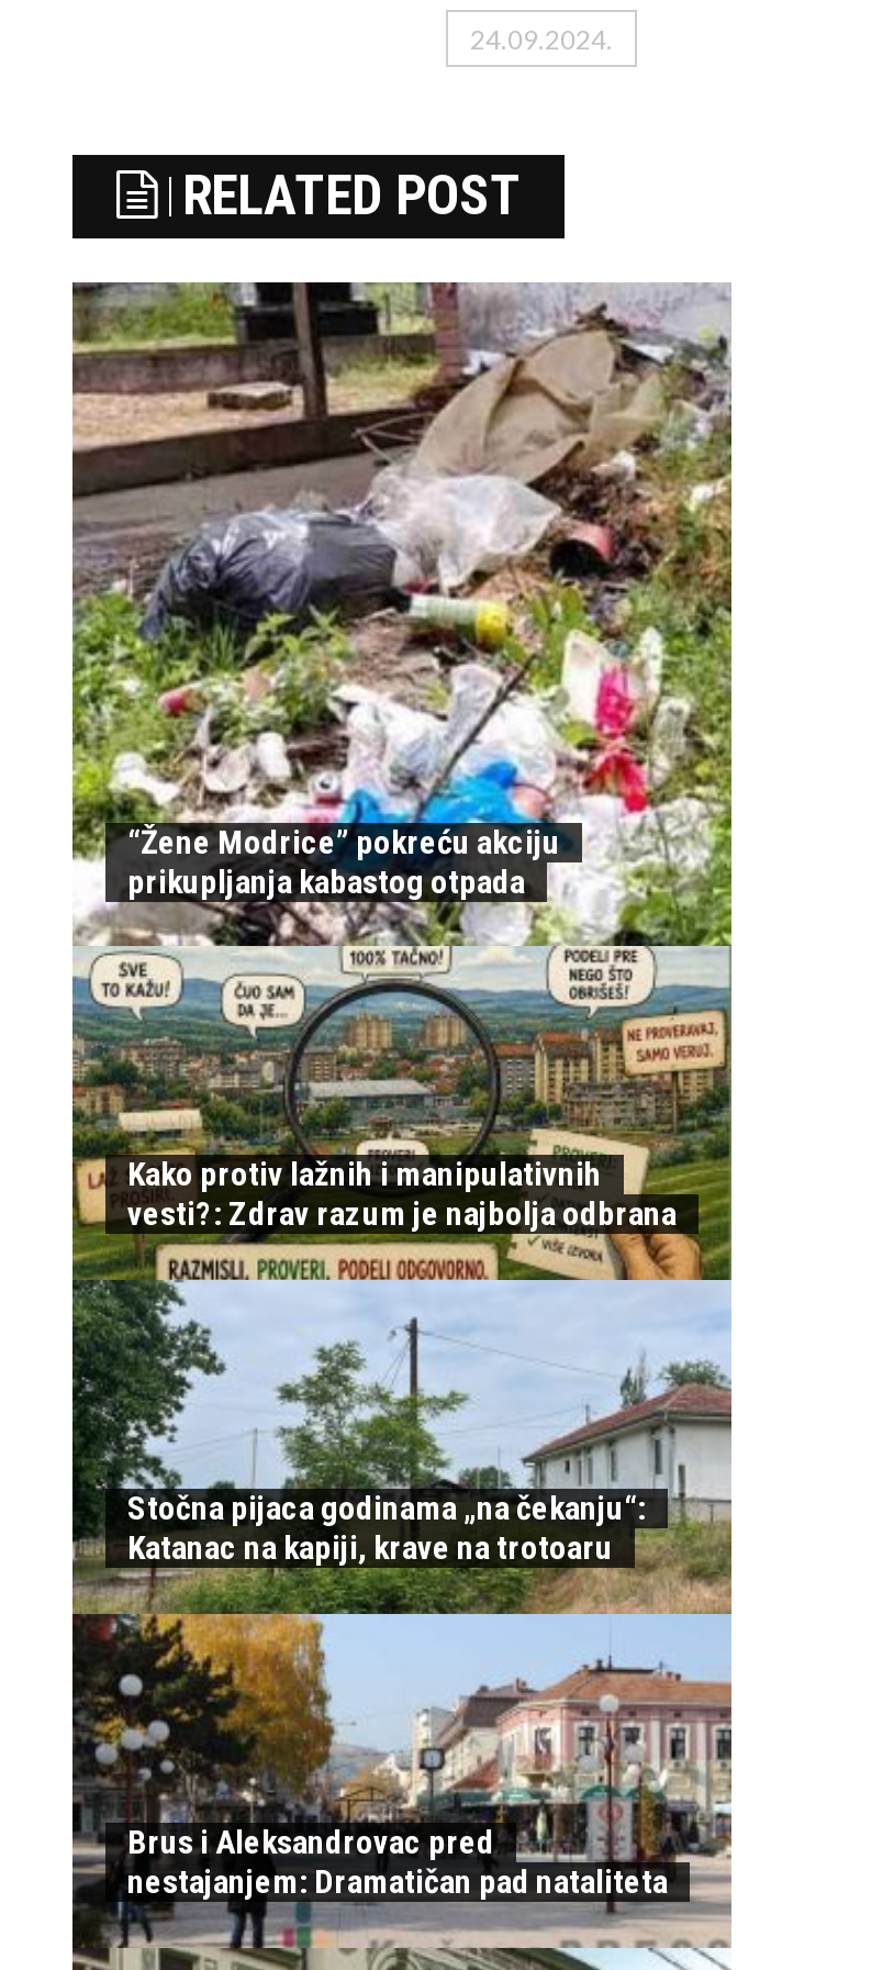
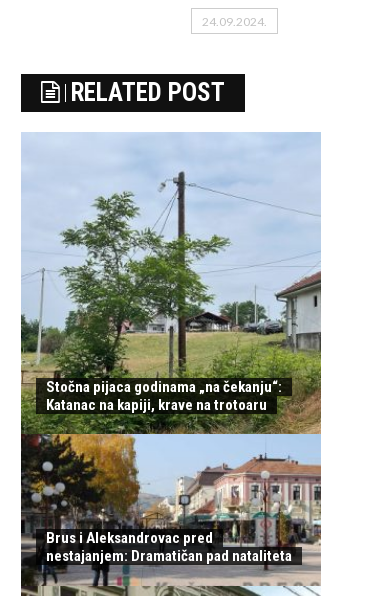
[70,280,734,1614] [image] -> [20,132,321,435] [image]
[127,822,560,901] “Žene Modrice” pokreću akciju | prikupljanja kabastog otpada -> none
[127,1154,677,1233] Kako protiv lažnih i manipulativnih | vesti?: Zdrav razum je najbolja odbrana -> none

